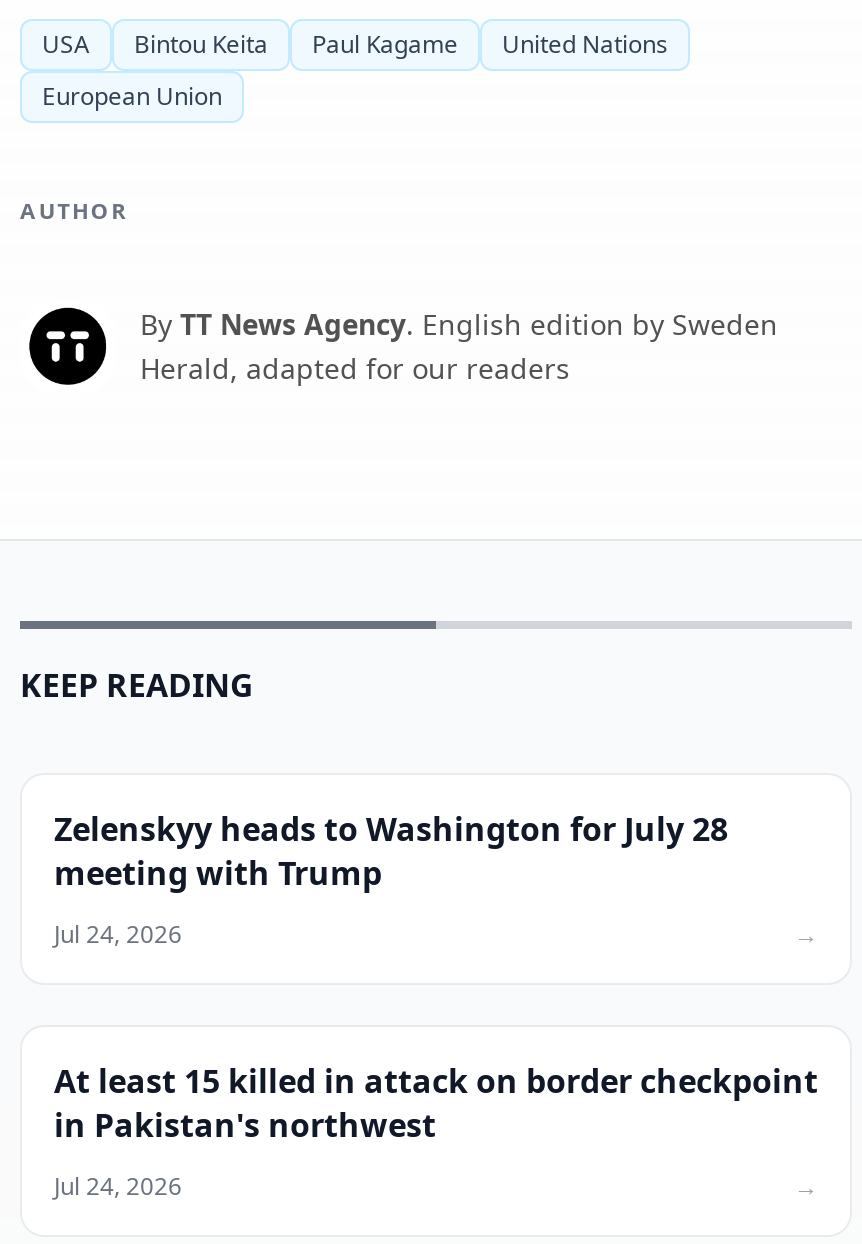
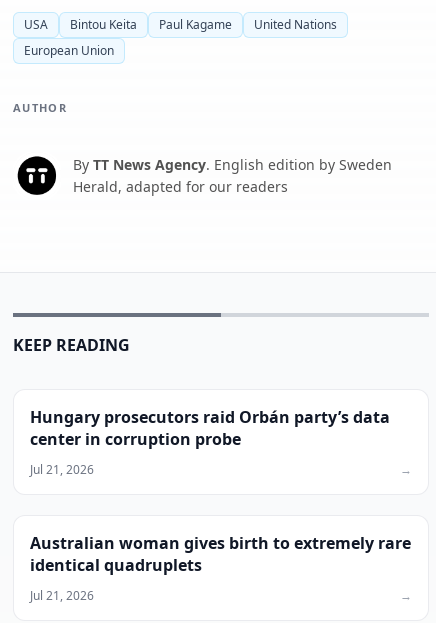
[54,807,728,895] Zelenskyy heads to Washington for July 28 | meeting with Trump -> [30,406,390,450] Hungary prosecutors raid Orbán party’s data | center in corruption probe
[54,917,182,951] Jul 24, 2026 -> [30,461,94,478] Jul 21, 2026
[54,1059,818,1147] At least 15 killed in attack on border checkpoint | in Pakistan's northwest -> [30,532,411,576] Australian woman gives birth to extremely rare | identical quadruplets
[54,1169,182,1203] Jul 24, 2026 -> [30,587,94,604] Jul 21, 2026

